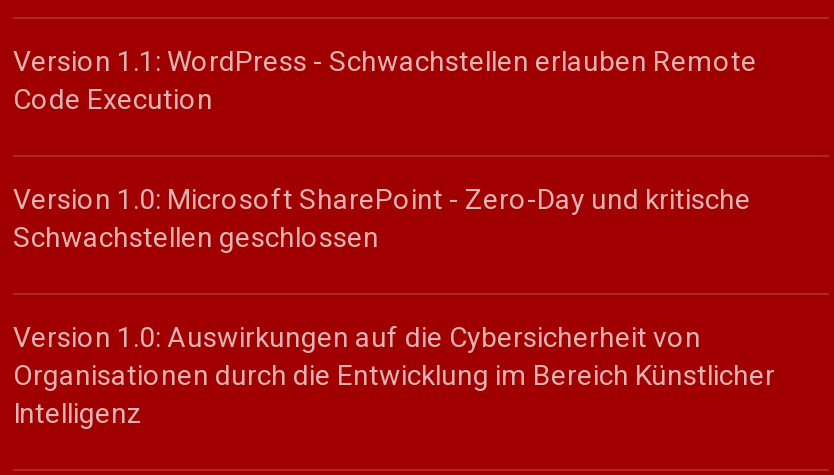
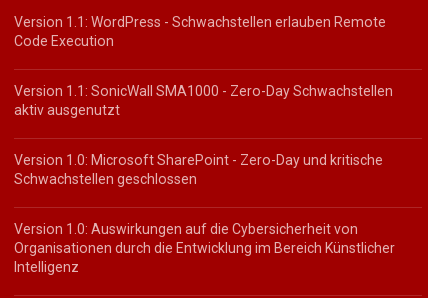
none -> [14,83,393,118] Version 1.1: SonicWall SMA1000 - Zero-Day Schwachstellen | aktiv ausgenutzt

